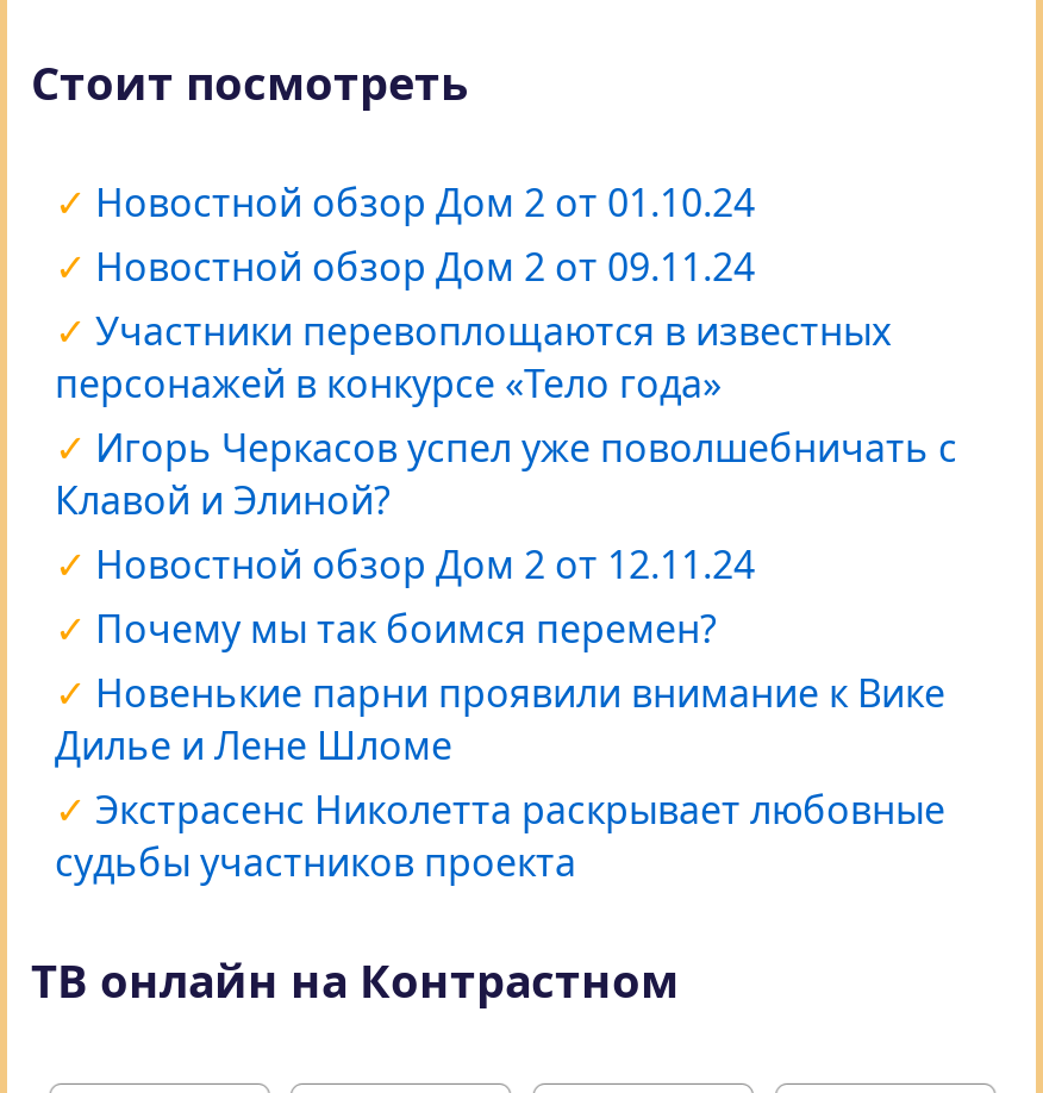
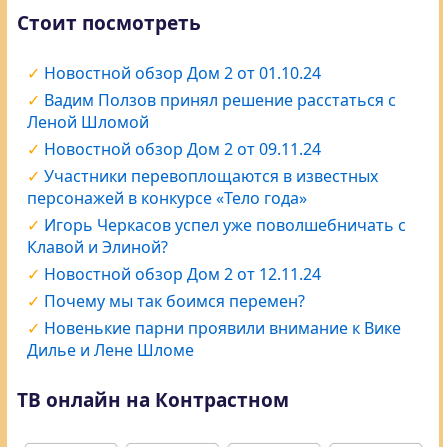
none -> [27,89,396,133] Вадим Ползов принял решение расстаться с | Леной Шломой
moved [55,241,957,772] -> [27,138,406,361]: Новостной обзор Дом 2 от 09.11.24 | Участники перевоплощаются в известных | персонажей в конкурсе «Тело года» | ... | Новенькие парни проявили внимание к Вике | Дилье и Лене Шломе
[55,783,945,888] Экстрасенс Николетта раскрывает любовные | судьбы участников проекта -> none

